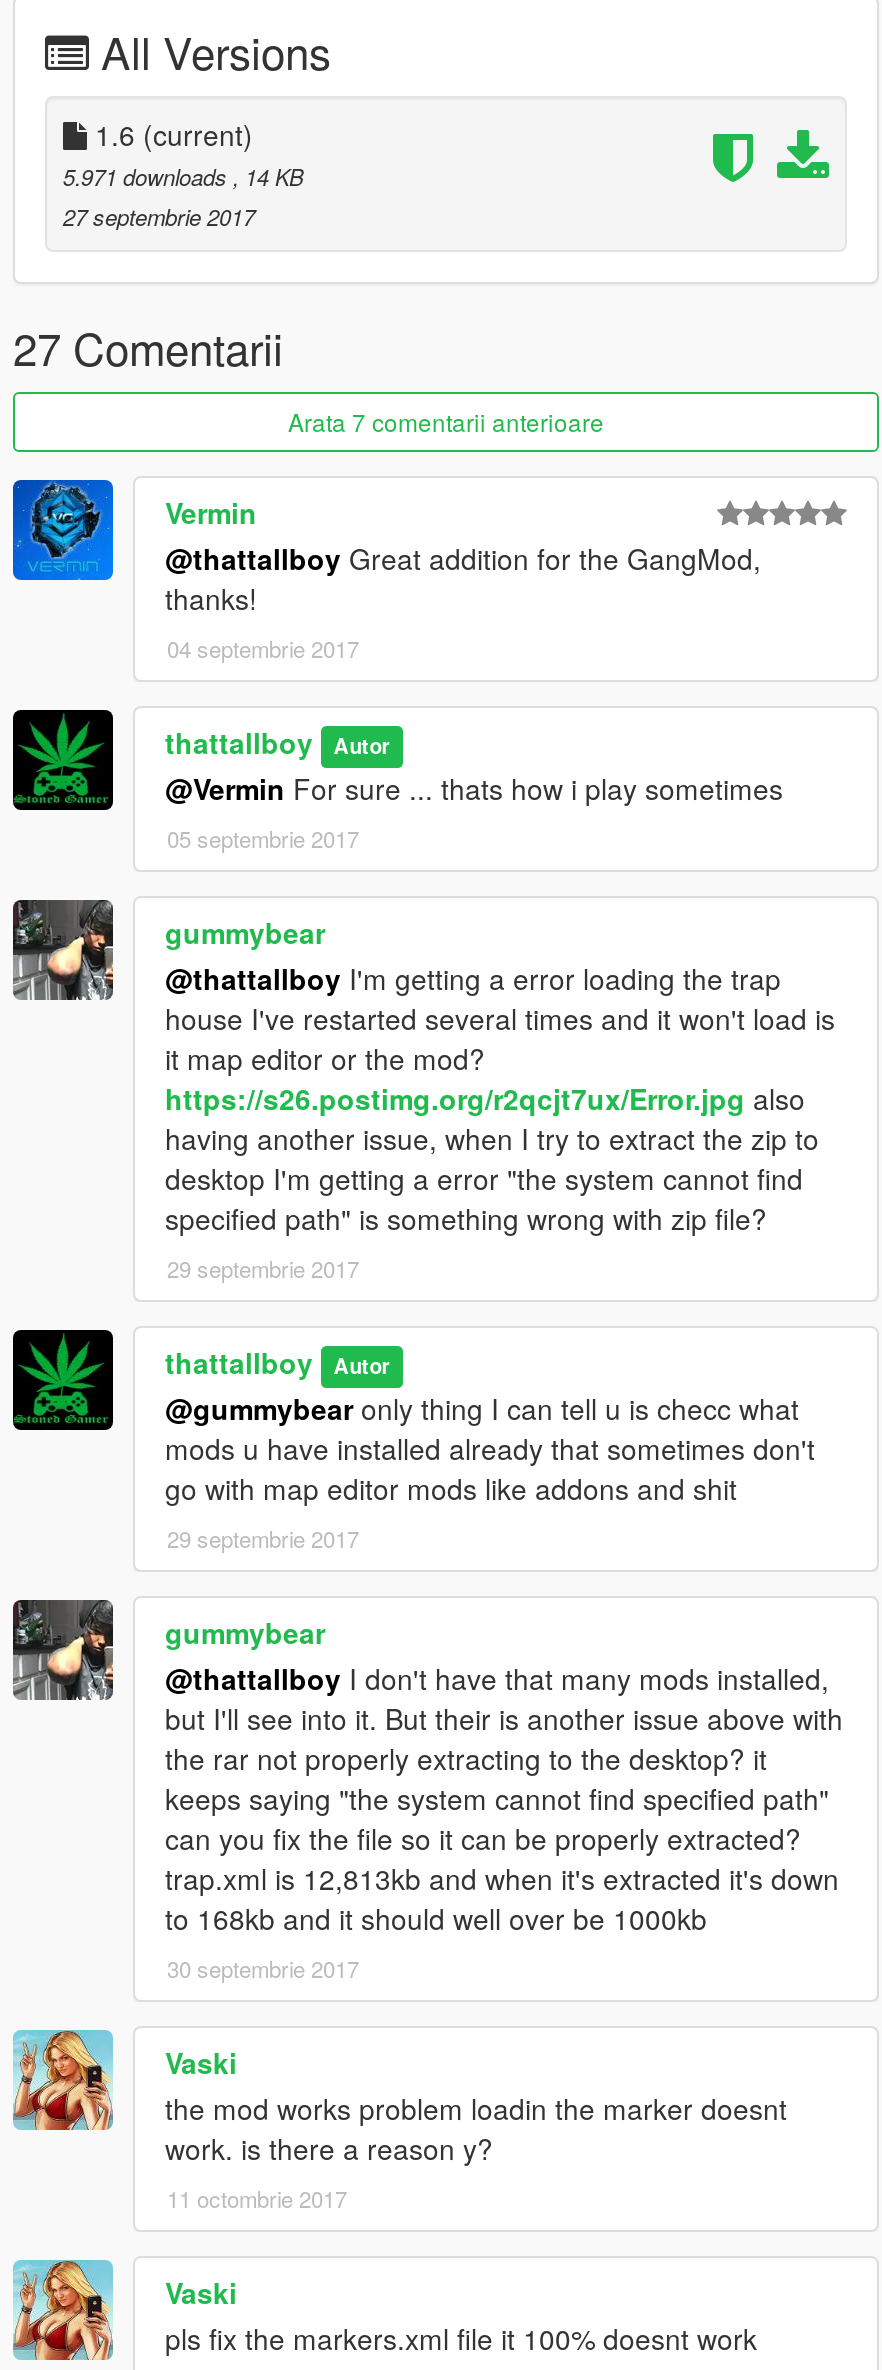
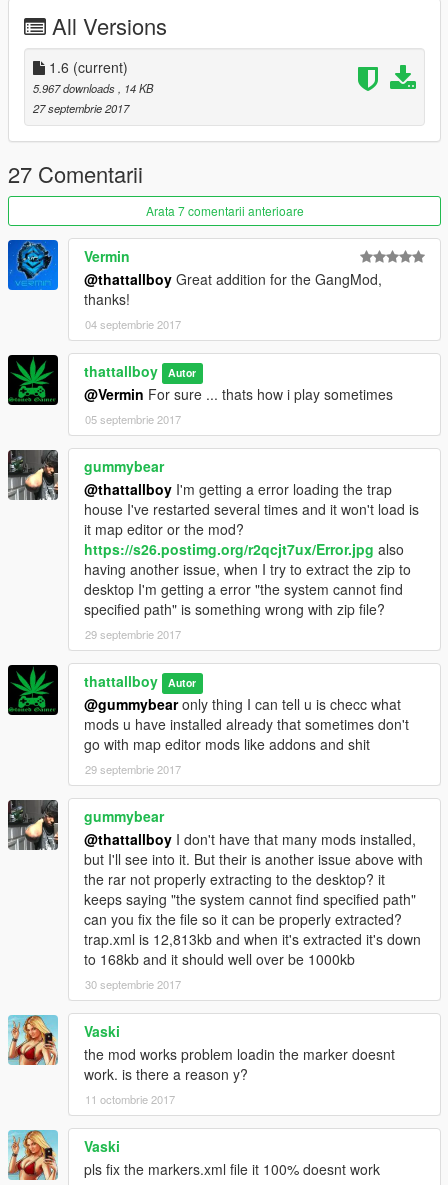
[63,161,303,193] 5.971 downloads, 14 KB -> [33,80,153,96] 5.967 downloads, 14 KB

